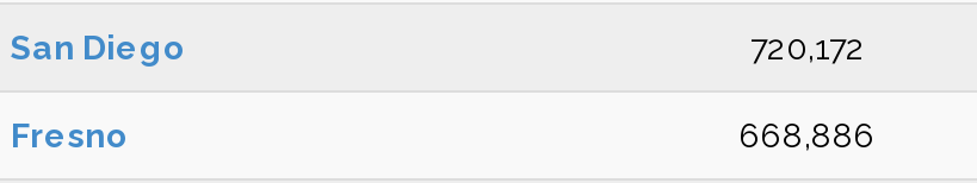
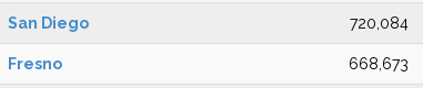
[750,29,865,67] 720,172 -> [349,14,408,32] 720,084
[740,116,876,154] 668,886 -> [349,55,409,73] 668,673

